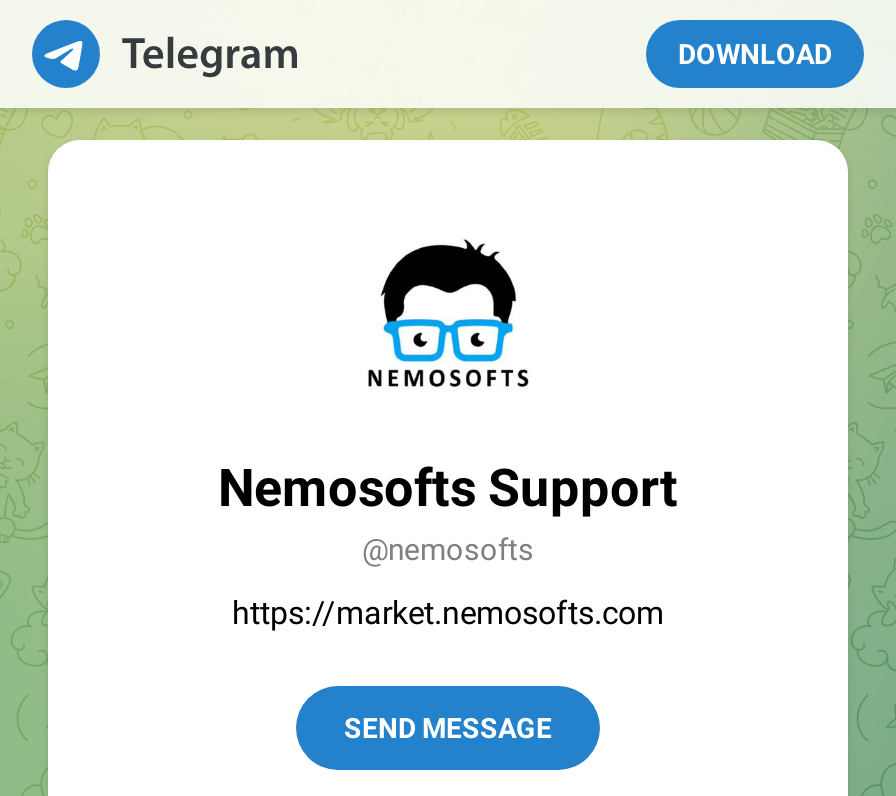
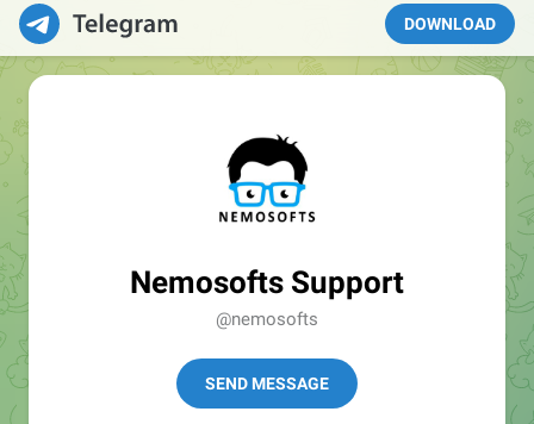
[232,594,664,632] https://market.nemosofts.com -> none

